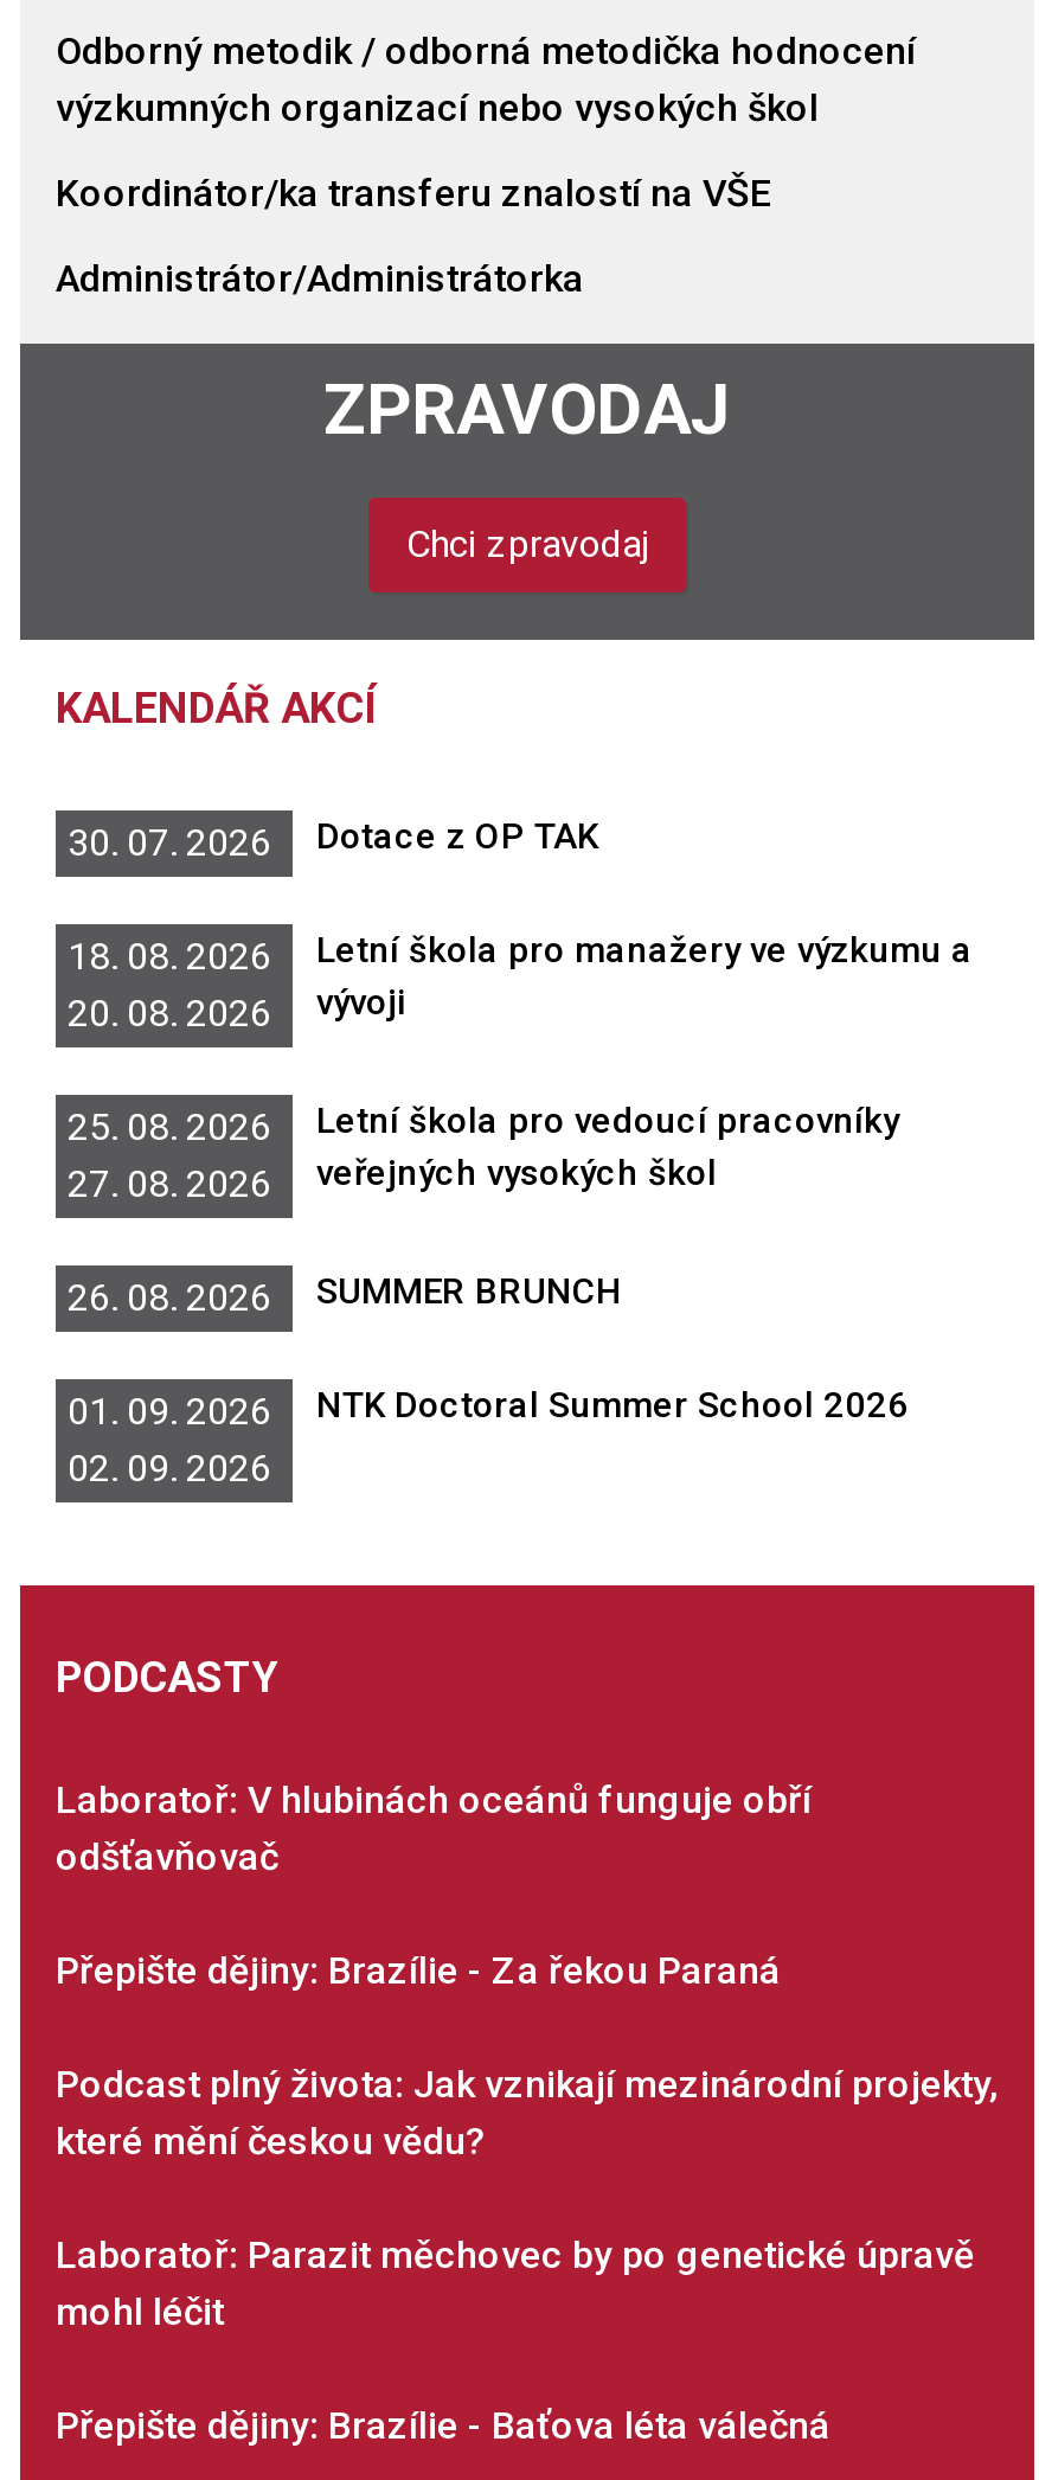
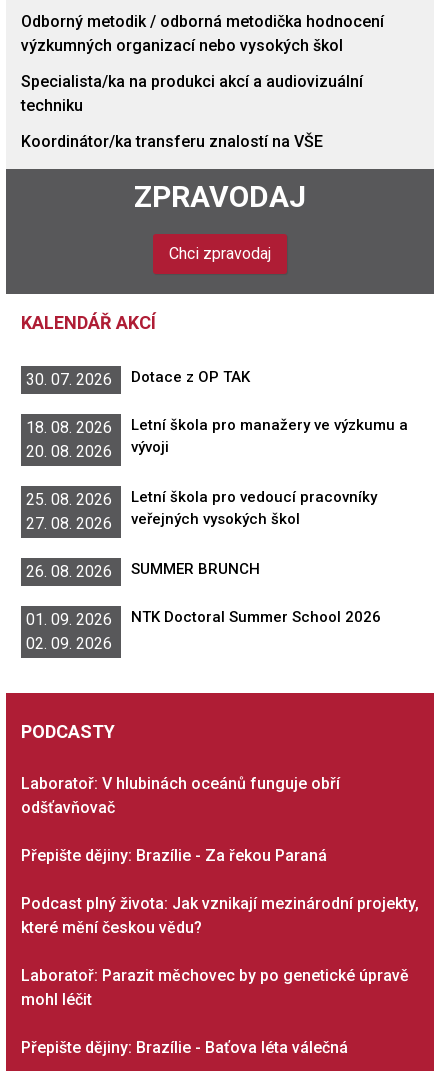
none -> [21,72,363,115] Specialista/ka na produkci akcí a audiovizuální | techniku
moved [56,171,771,216] -> [21,132,323,151]: Koordinátor/ka transferu znalostí na VŠE
[56,256,584,301] Administrátor/Administrátorka -> none

